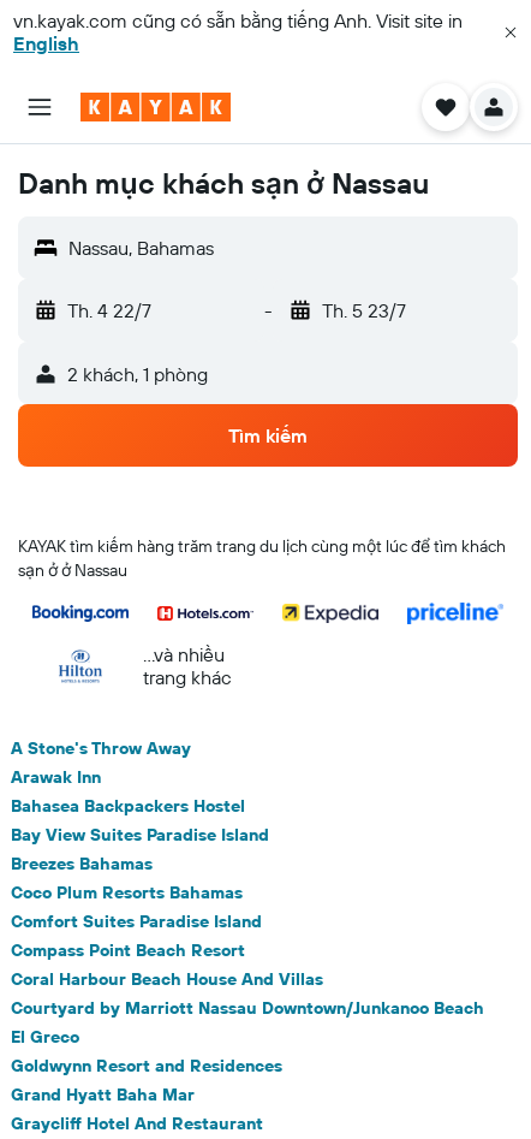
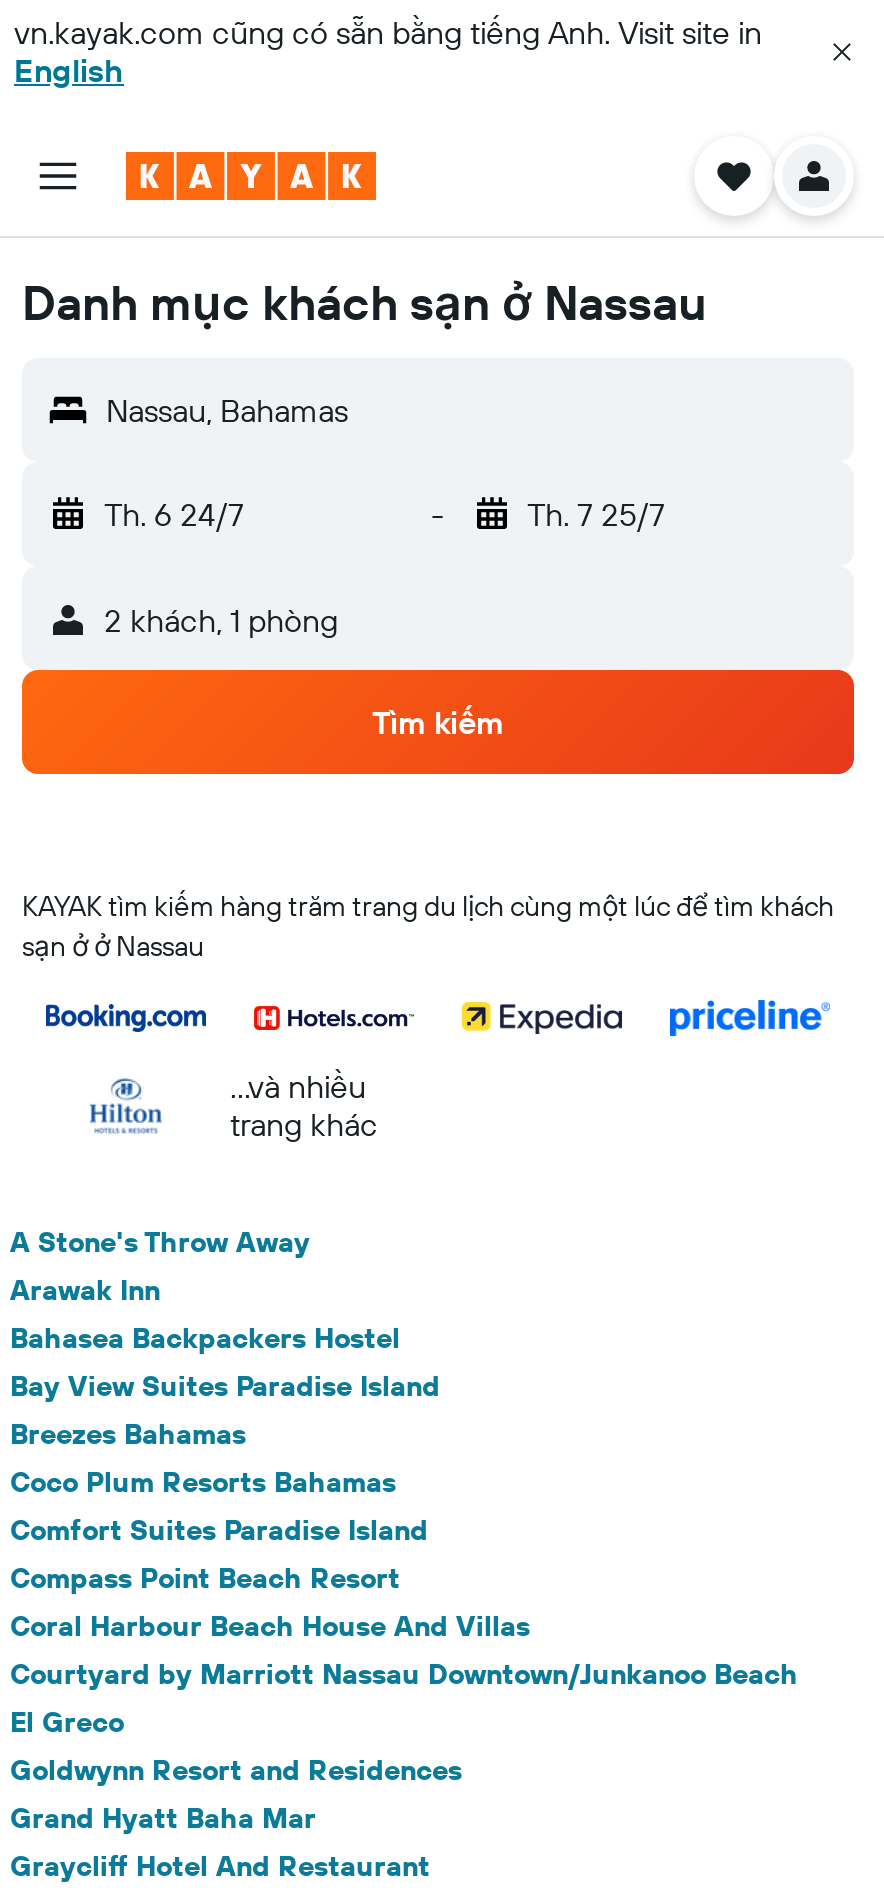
[67,298,151,322] Th. 4 22/7 -> [104,494,244,534] Th. 6 24/7
[321,298,405,322] Th. 5 23/7 -> [527,494,665,534] Th. 7 25/7

